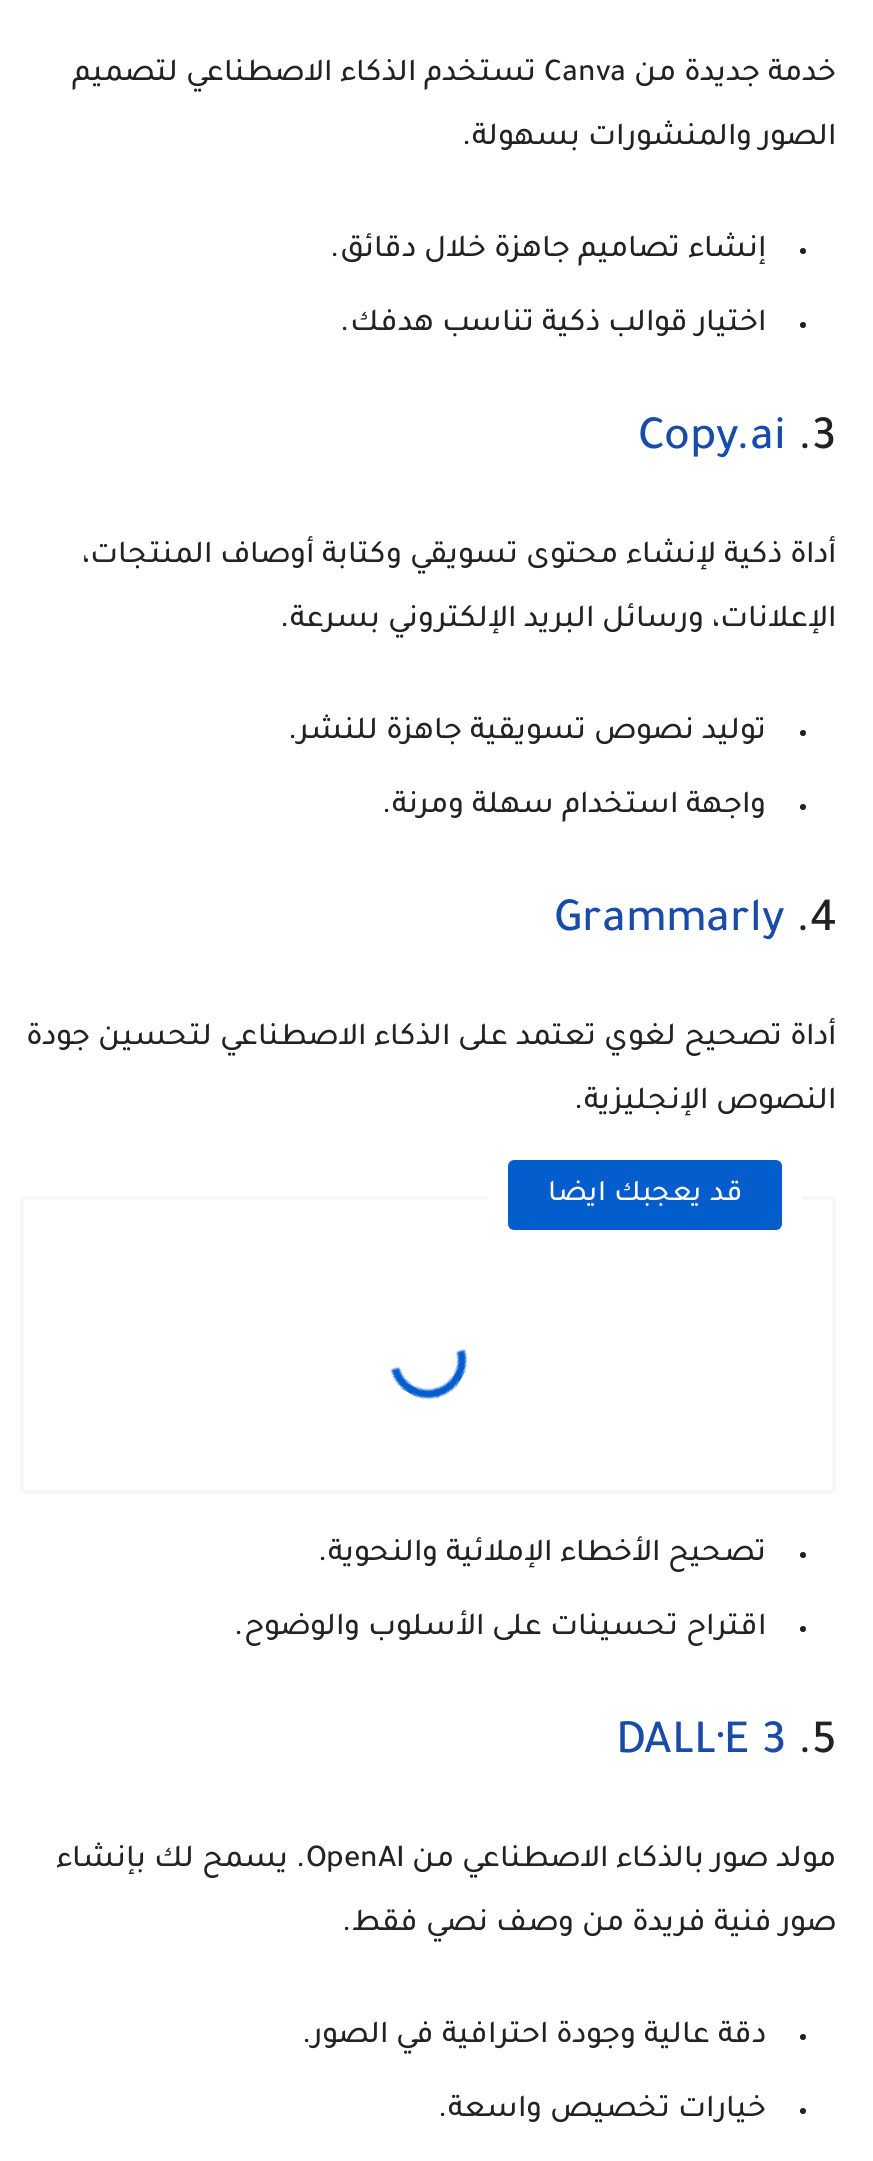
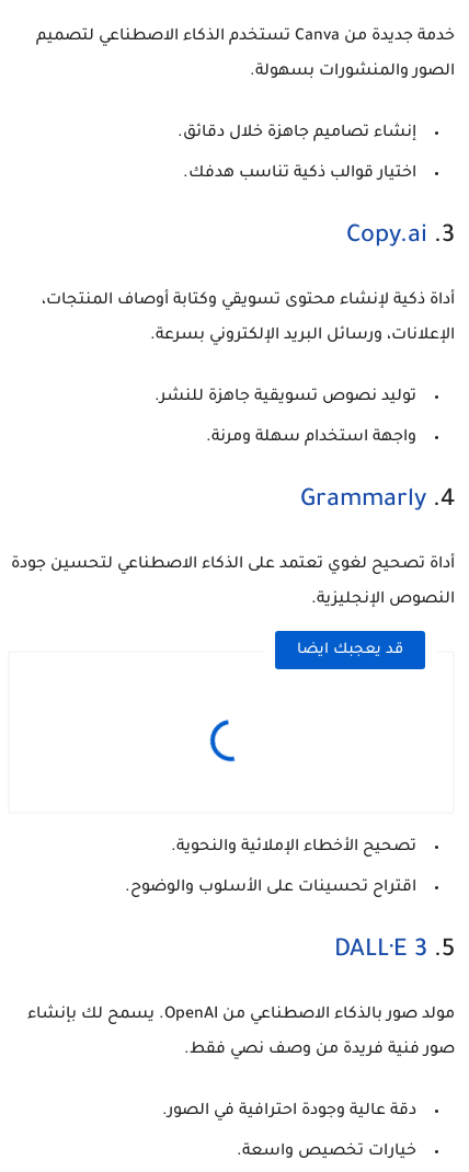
[390,1322,470,1400] [image] -> [208,719,252,761] [image]

